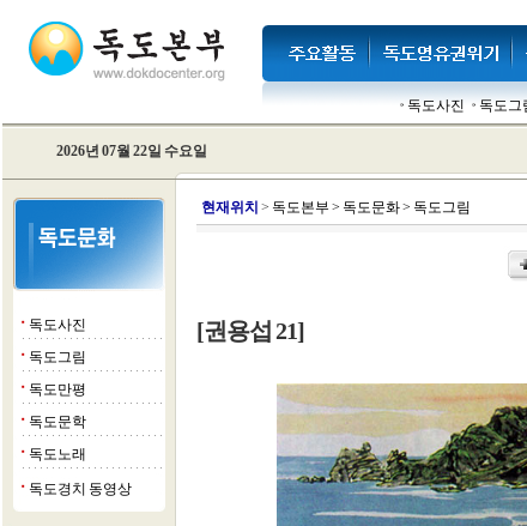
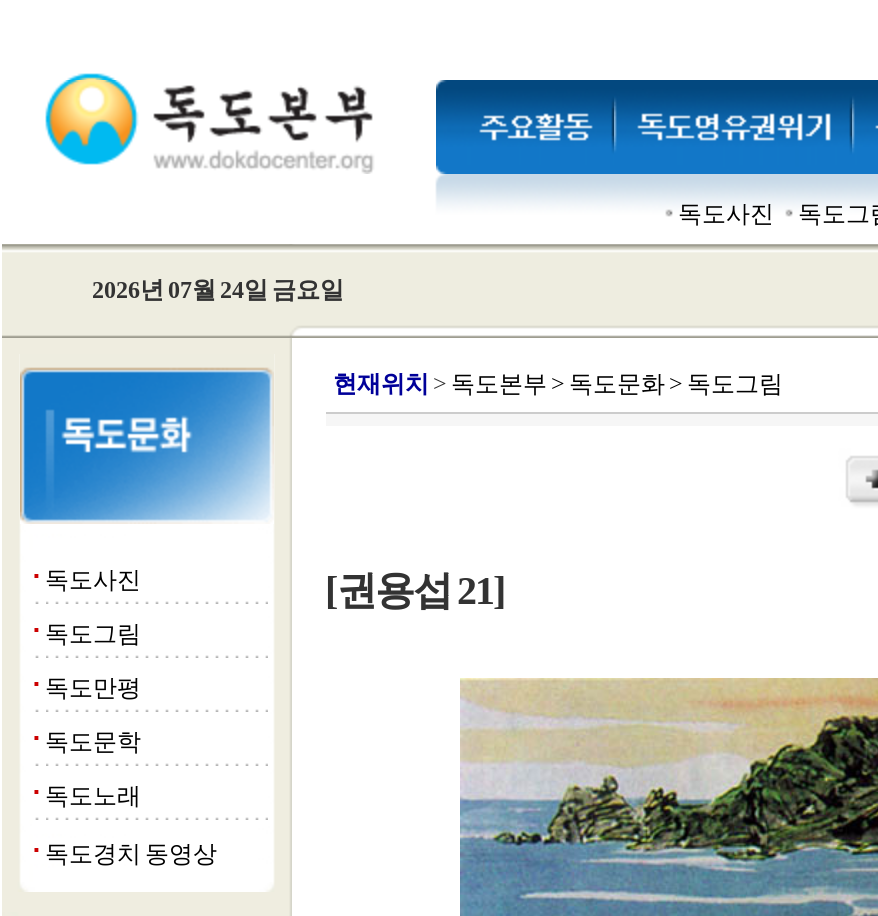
[56,143,207,159] 2026년 07월 22일 수요일 -> [92,276,344,304] 2026년 07월 24일 금요일

